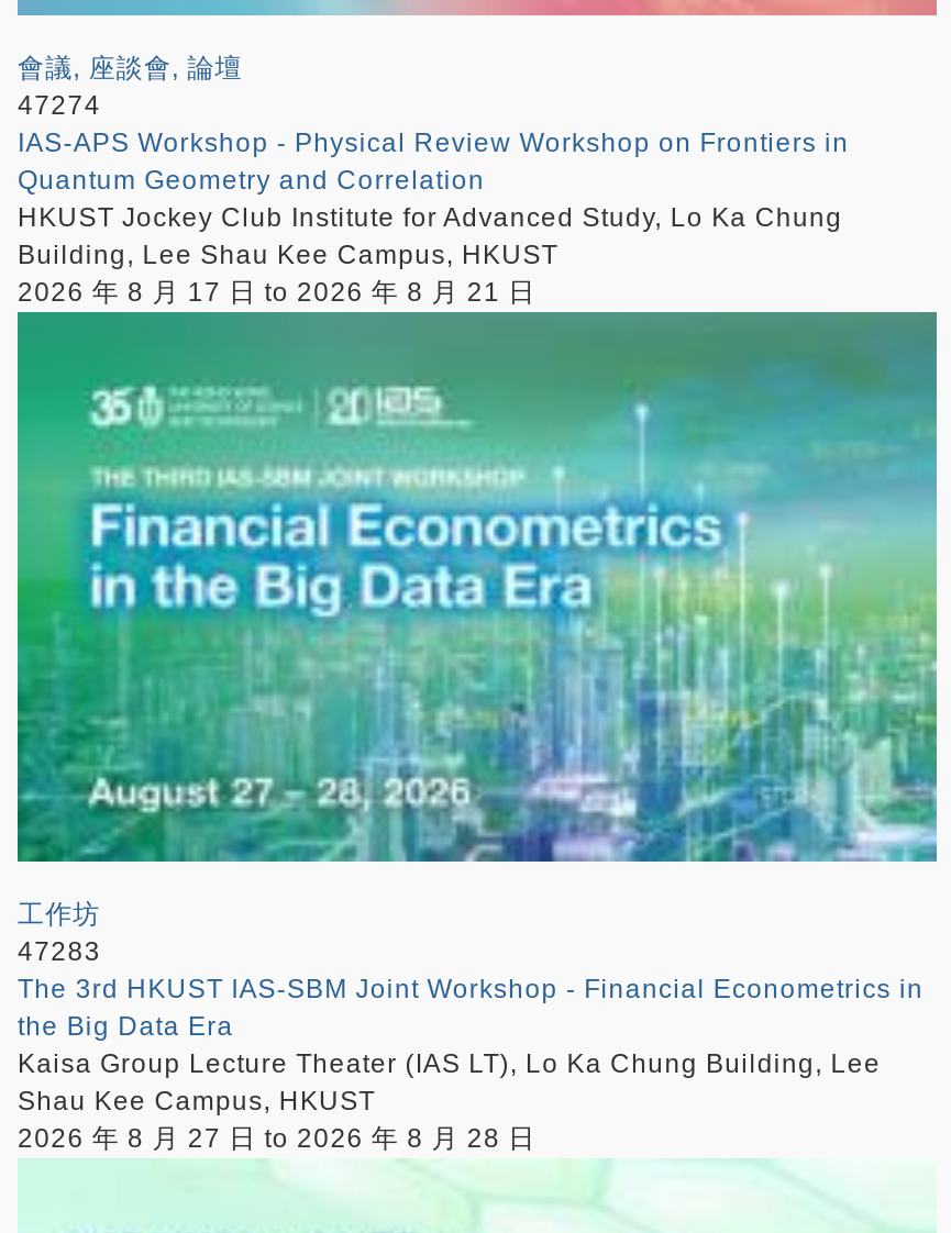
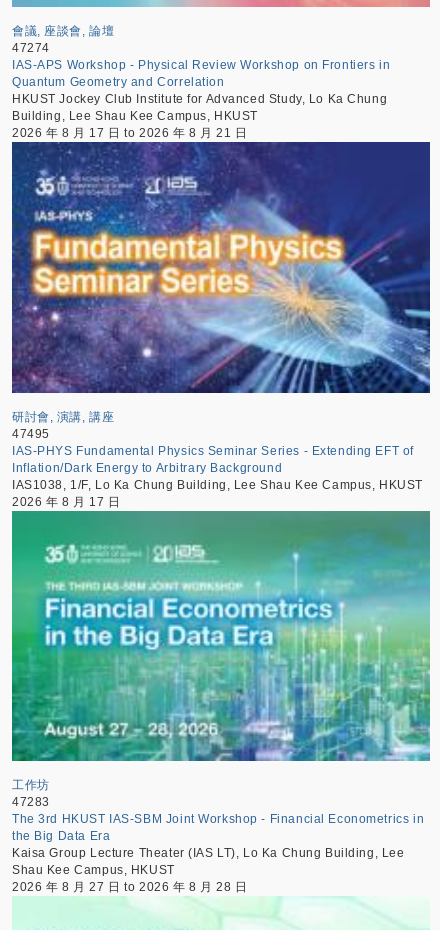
none -> [11,141,431,509] [image] | 研討會, 演講, 講座 | 47495 | IAS-PHYS Fundamental Physics Seminar Series - Extending EFT of | Inflation/Dark Energy to Arbitrary Background | IAS1038, 1/F, Lo Ka Chung Building, Lee Shau Kee Campus, HKUST | 2026 年 8 月 17 日

